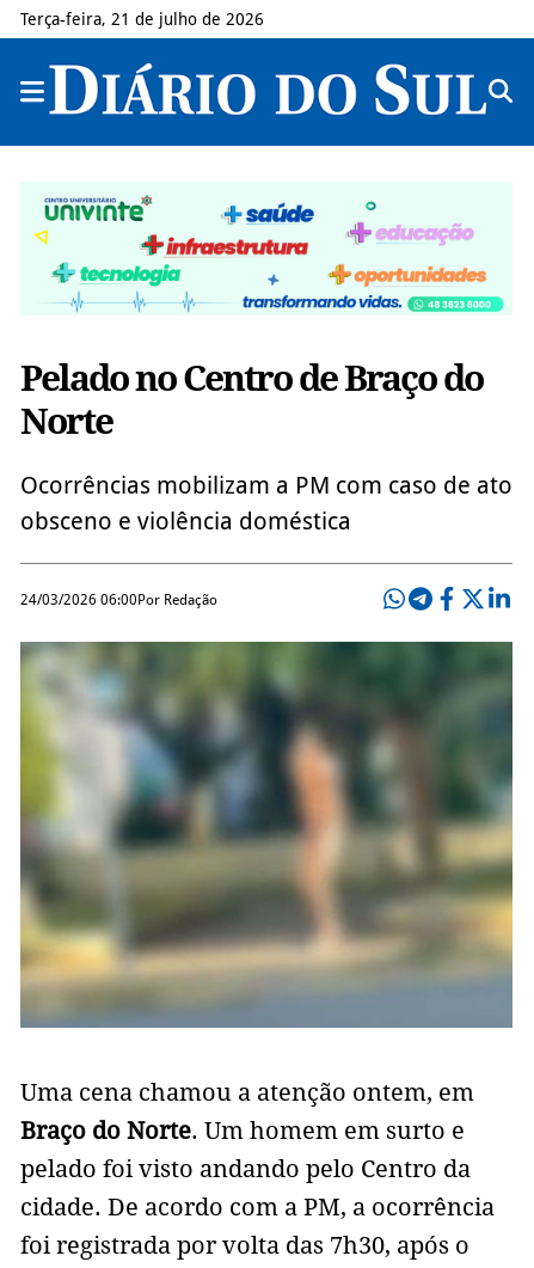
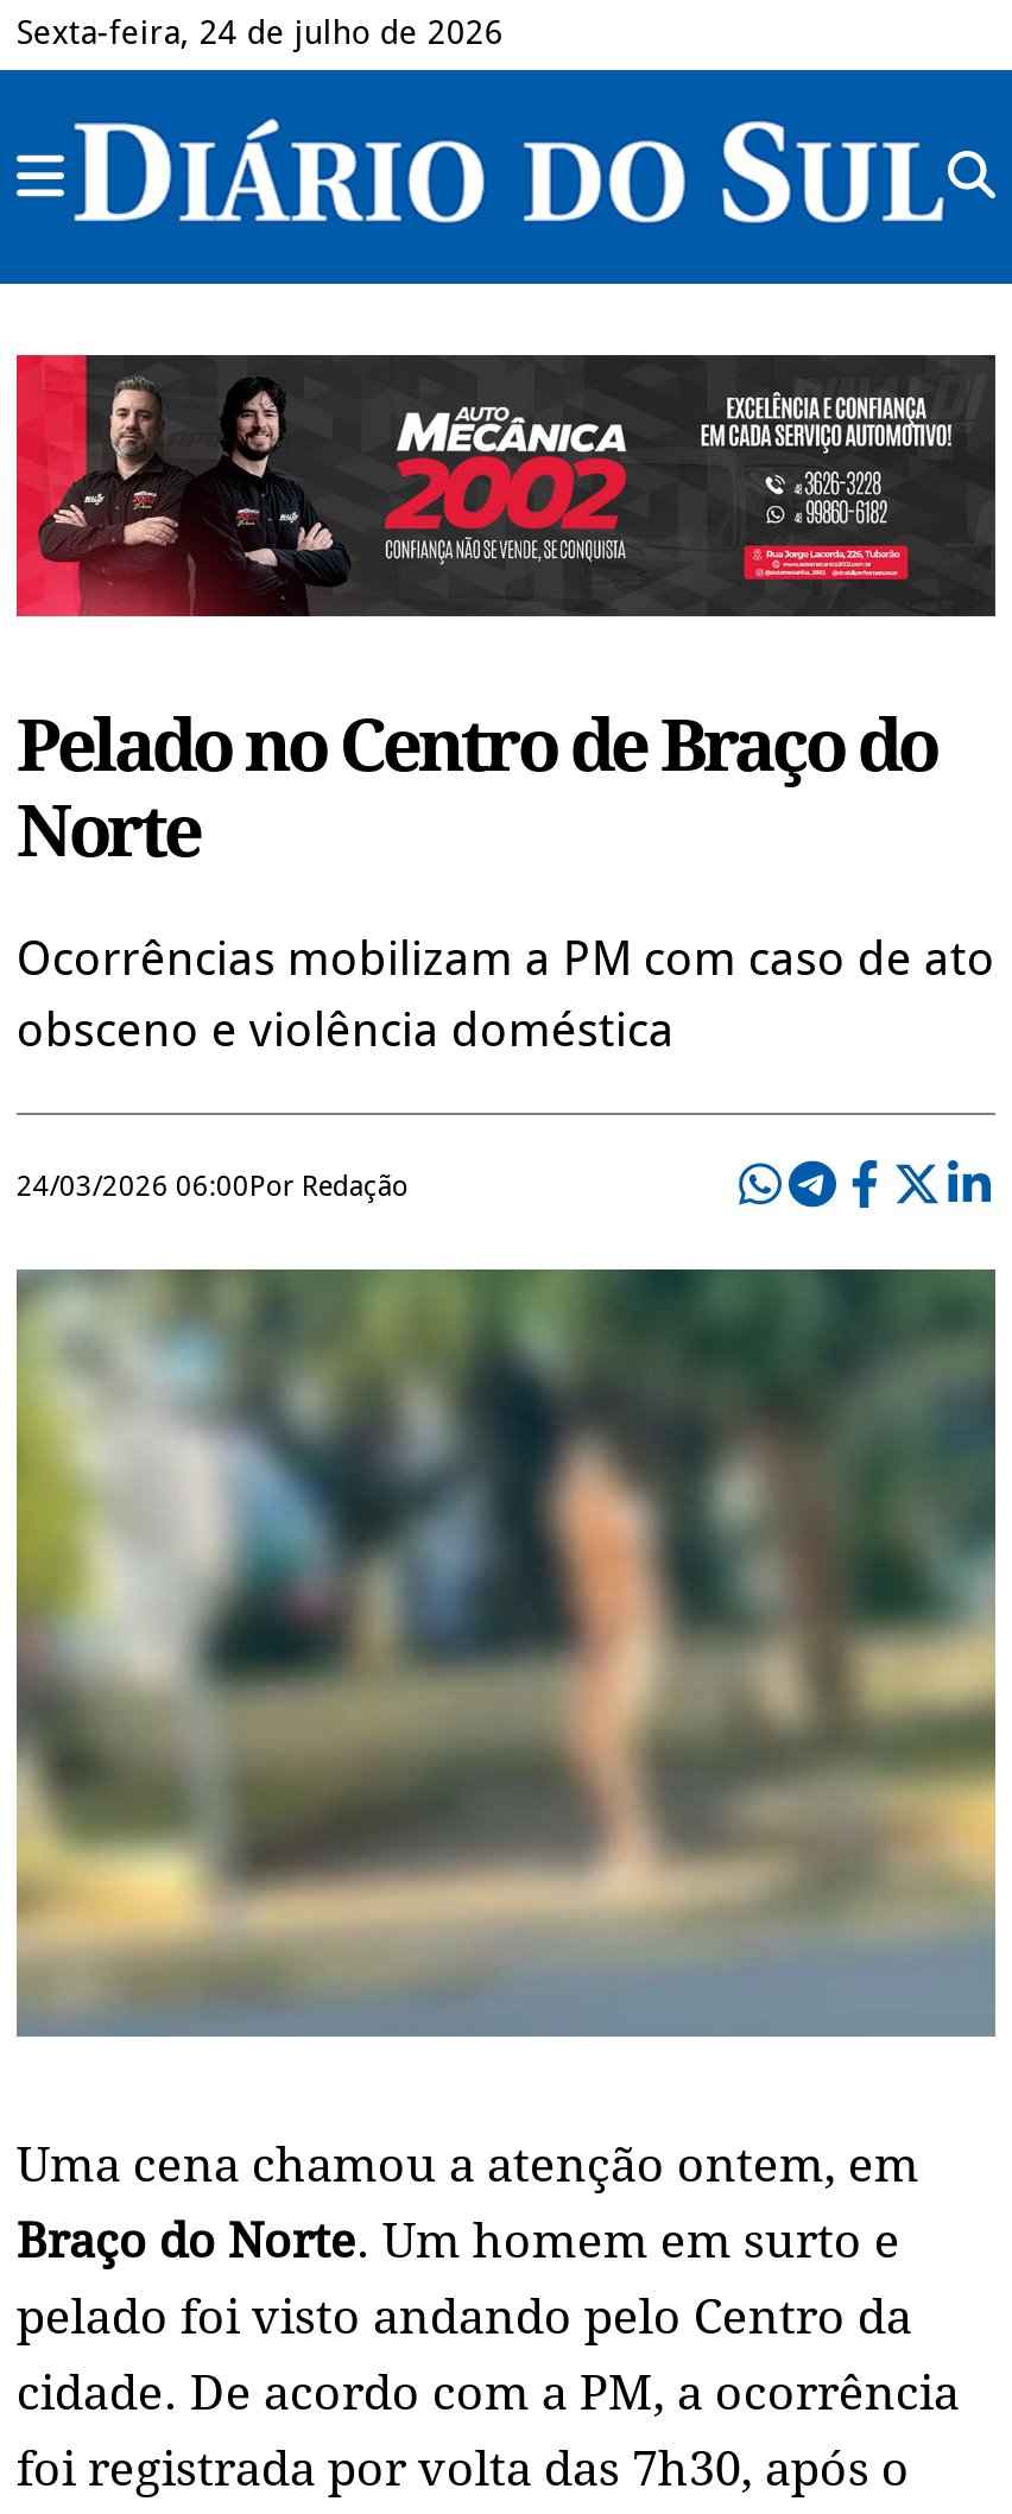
[20,10,264,29] Terça-feira, 21 de julho de 2026 -> [16,13,503,51] Sexta-feira, 24 de julho de 2026
[20,182,512,313] [image] -> [14,353,998,619] [image]

